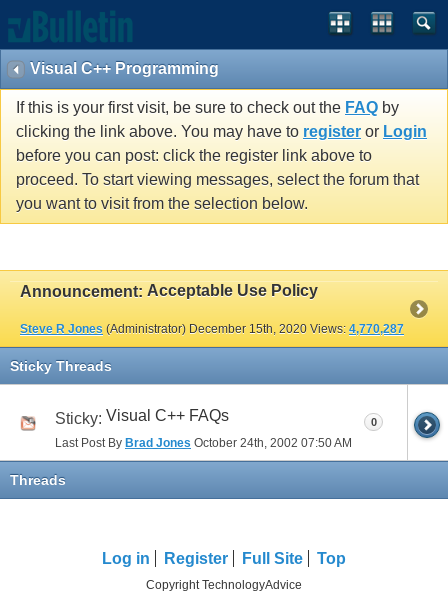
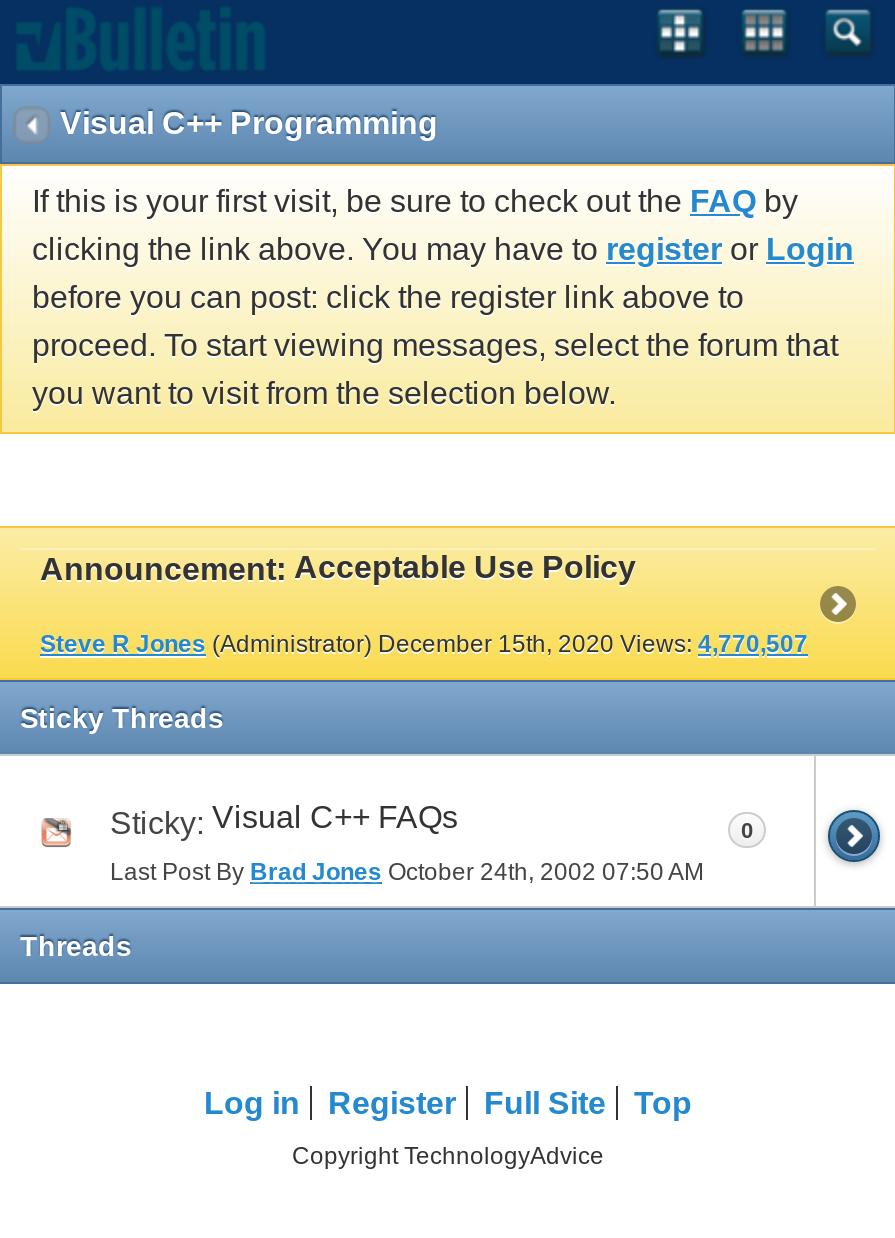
[20,322,404,336] Steve R Jones (Administrator) December 15th, 2020 Views: 4,770,287 -> [40,630,808,658] Steve R Jones (Administrator) December 15th, 2020 Views: 4,770,507

